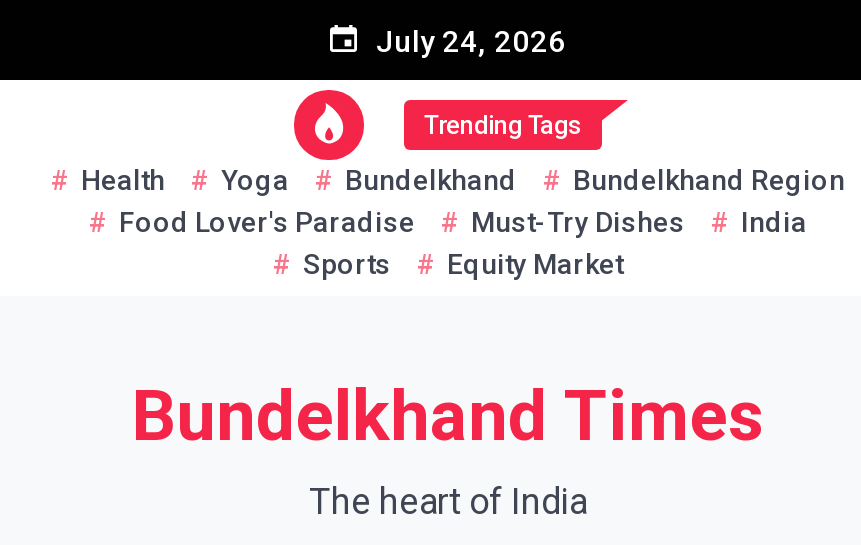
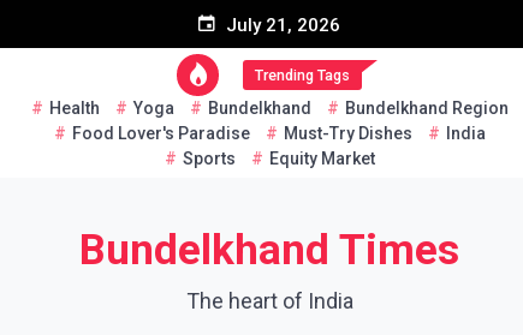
[368,24,566,60] July 24, 2026 -> [221,14,340,36] July 21, 2026

